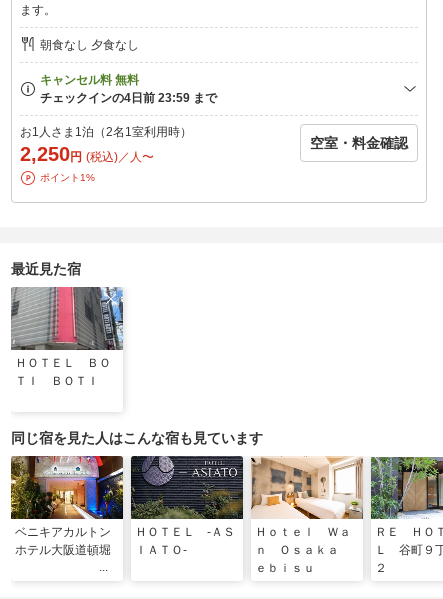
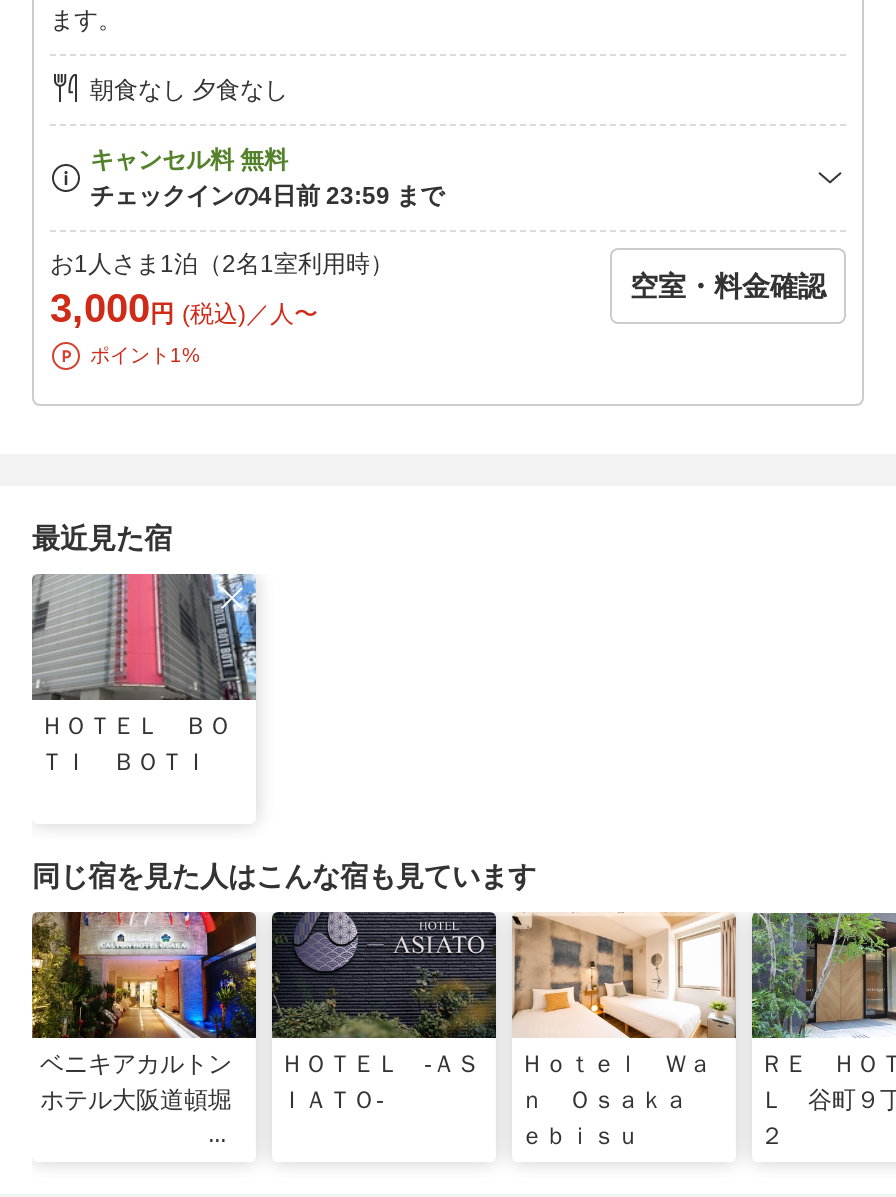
[20,143,154,165] 2,250円 (税込)／人〜 -> [50,286,318,330] 3,000円 (税込)／人〜

